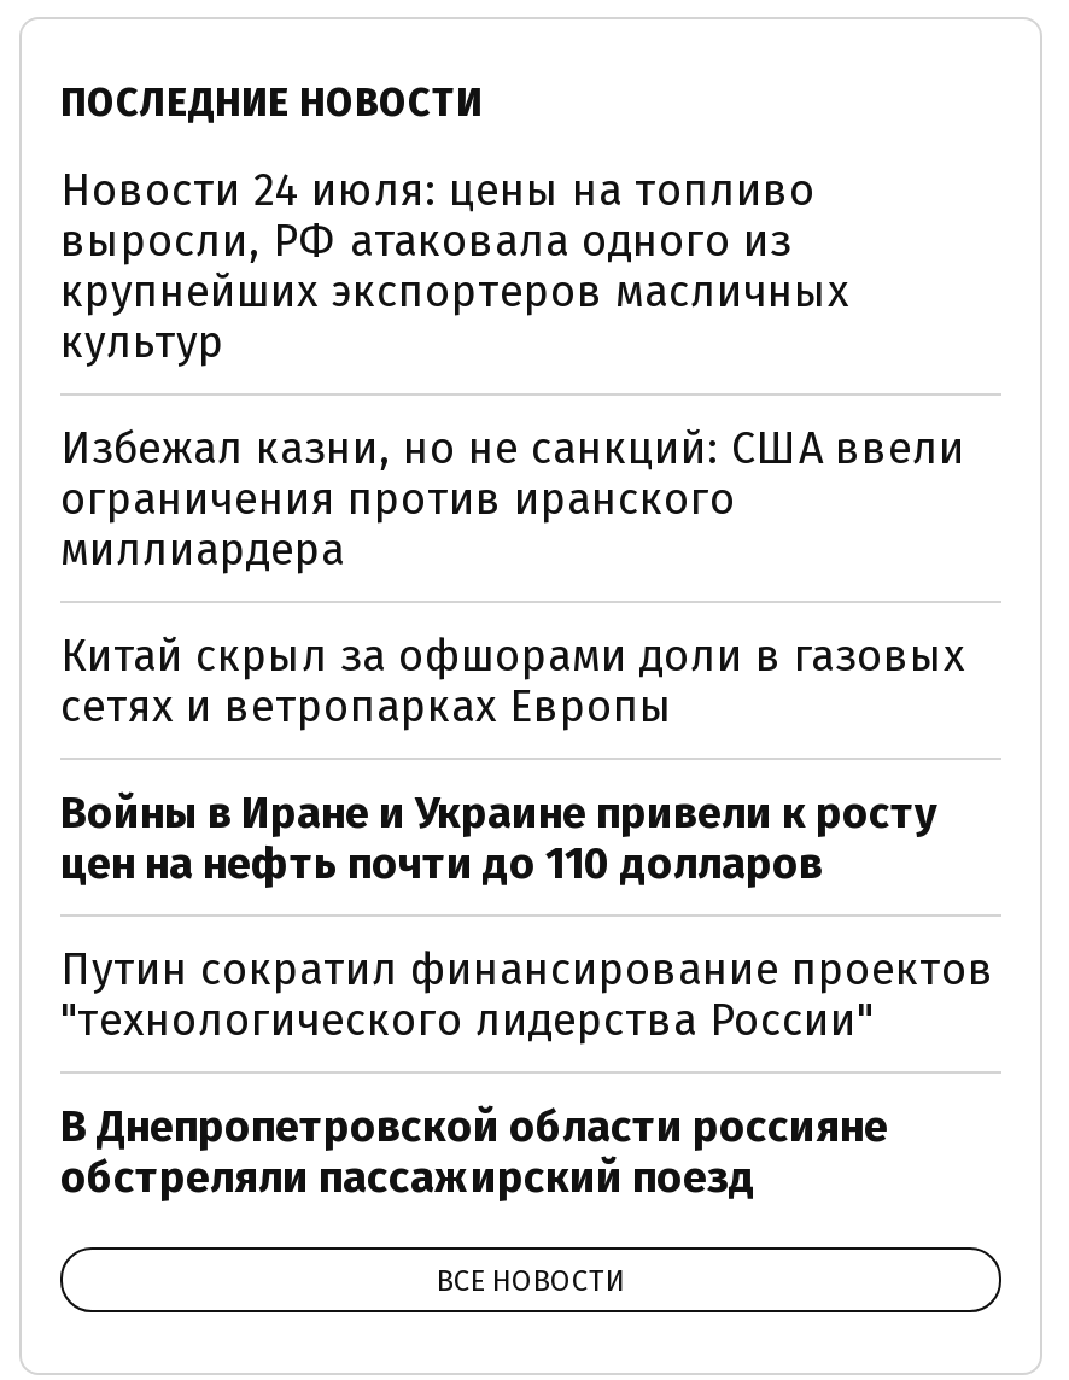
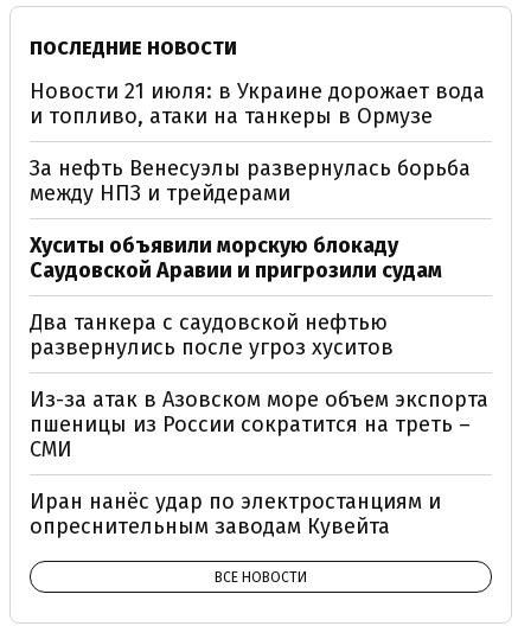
[60,165,849,370] Новости 24 июля: цены на топливо | выросли, РФ атаковала одного из | крупнейших экспортеров масличных | культур -> [30,78,485,129] Новости 21 июля: в Украине дорожает вода | и топливо, атаки на танкеры в Ормузе
[60,423,965,577] Избежал казни, но не санкций: США ввели | ограничения против иранского | миллиардера -> [30,156,471,207] За нефть Венесуэлы развернулась борьба | между НПЗ и трейдерами
[60,630,965,734] Китай скрыл за офшорами доли в газовых | сетях и ветропарках Европы -> [30,233,442,284] Хуситы объявили морскую блокаду | Саудовской Аравии и пригрозили судам
[60,787,936,891] Войны в Иране и Украине привели к росту | цен на нефть почти до 110 долларов -> [30,310,394,361] Два танкера с саудовской нефтью | развернулись после угроз хуситов
[60,944,994,1048] Путин сократил финансирование проектов | "технологического лидерства России" -> [30,387,488,463] Из-за атак в Азовском море объем экспорта | пшеницы из России сократится на треть – | СМИ
[60,1101,888,1204] В Днепропетровской области россияне | обстреляли пассажирский поезд -> [30,489,441,540] Иран нанёс удар по электростанциям и | опреснительным заводам Кувейта

